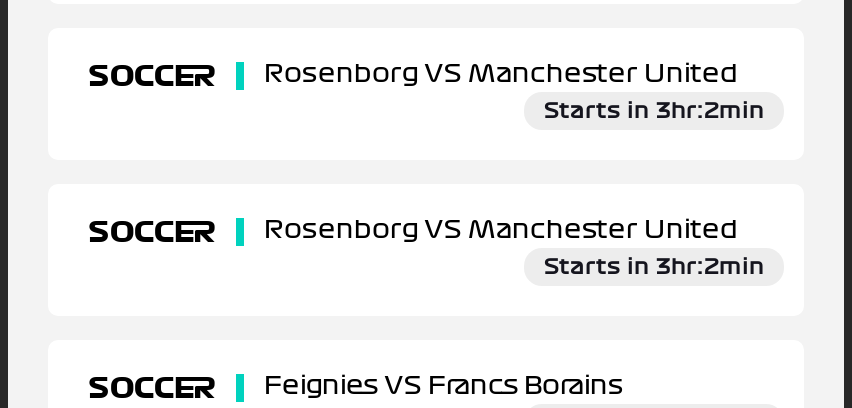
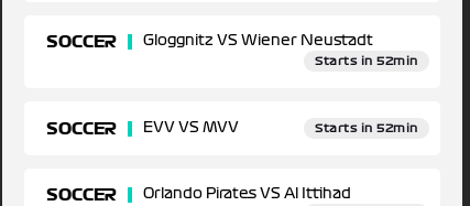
[264,62,738,86] Rosenborg VS Manchester United -> [143,34,373,47] Gloggnitz VS Wiener Neustadt
[544,100,764,122] Starts in 3hr:2min -> [315,55,418,67] Starts in 52min
[264,218,764,278] Rosenborg VS Manchester United | Starts in 3hr:2min -> [143,121,418,134] EVV VS MVV | Starts in 52min
[264,374,624,398] Feignies VS Francs Borains -> [143,187,351,200] Orlando Pirates VS Al Ittihad

